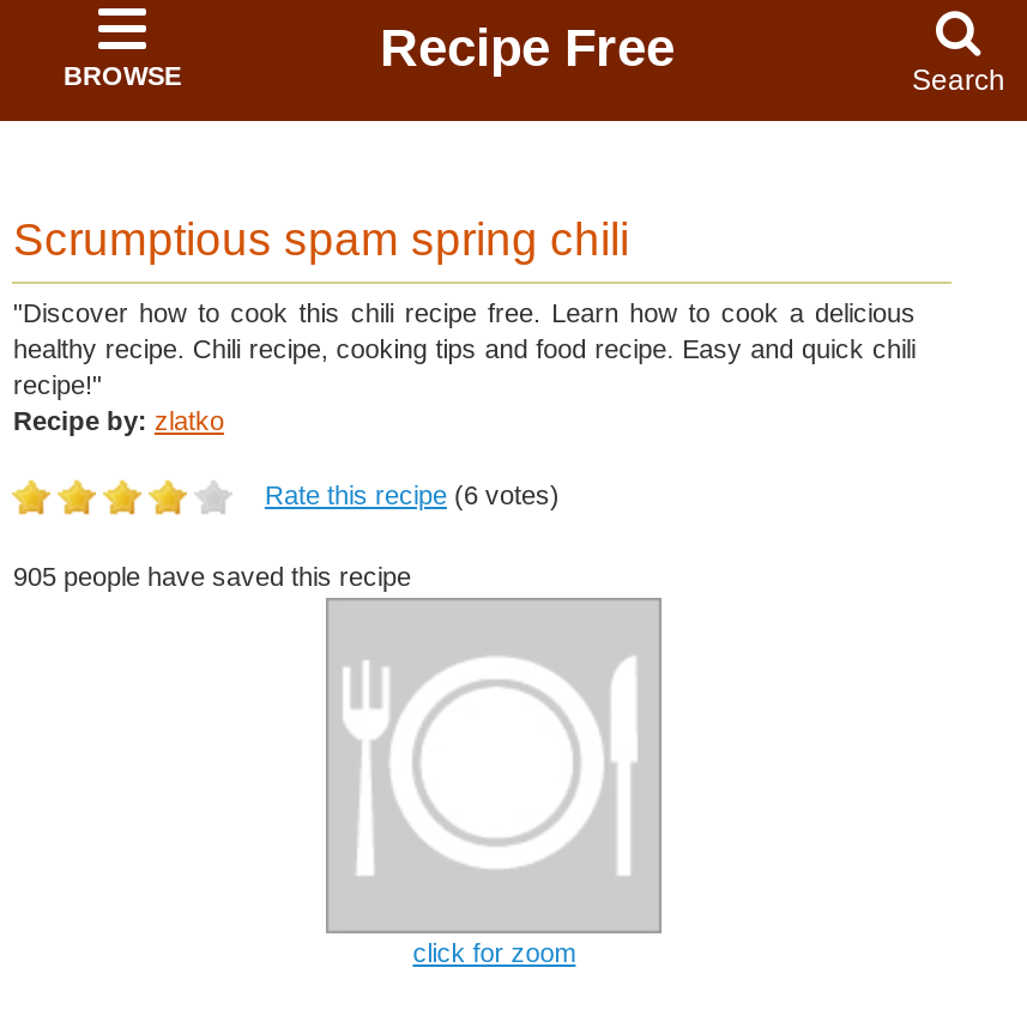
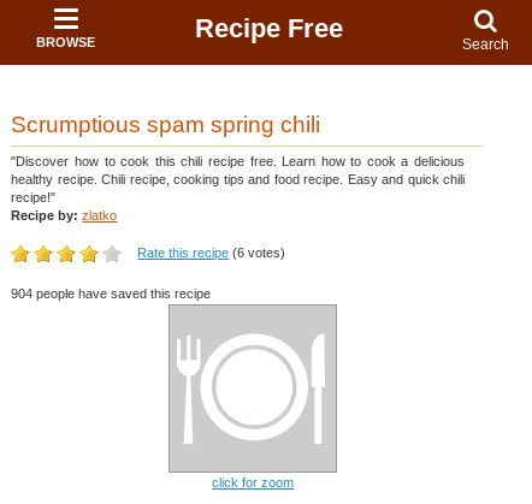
[13,562,411,591] 905 people have saved this recipe -> [11,286,211,301] 904 people have saved this recipe

